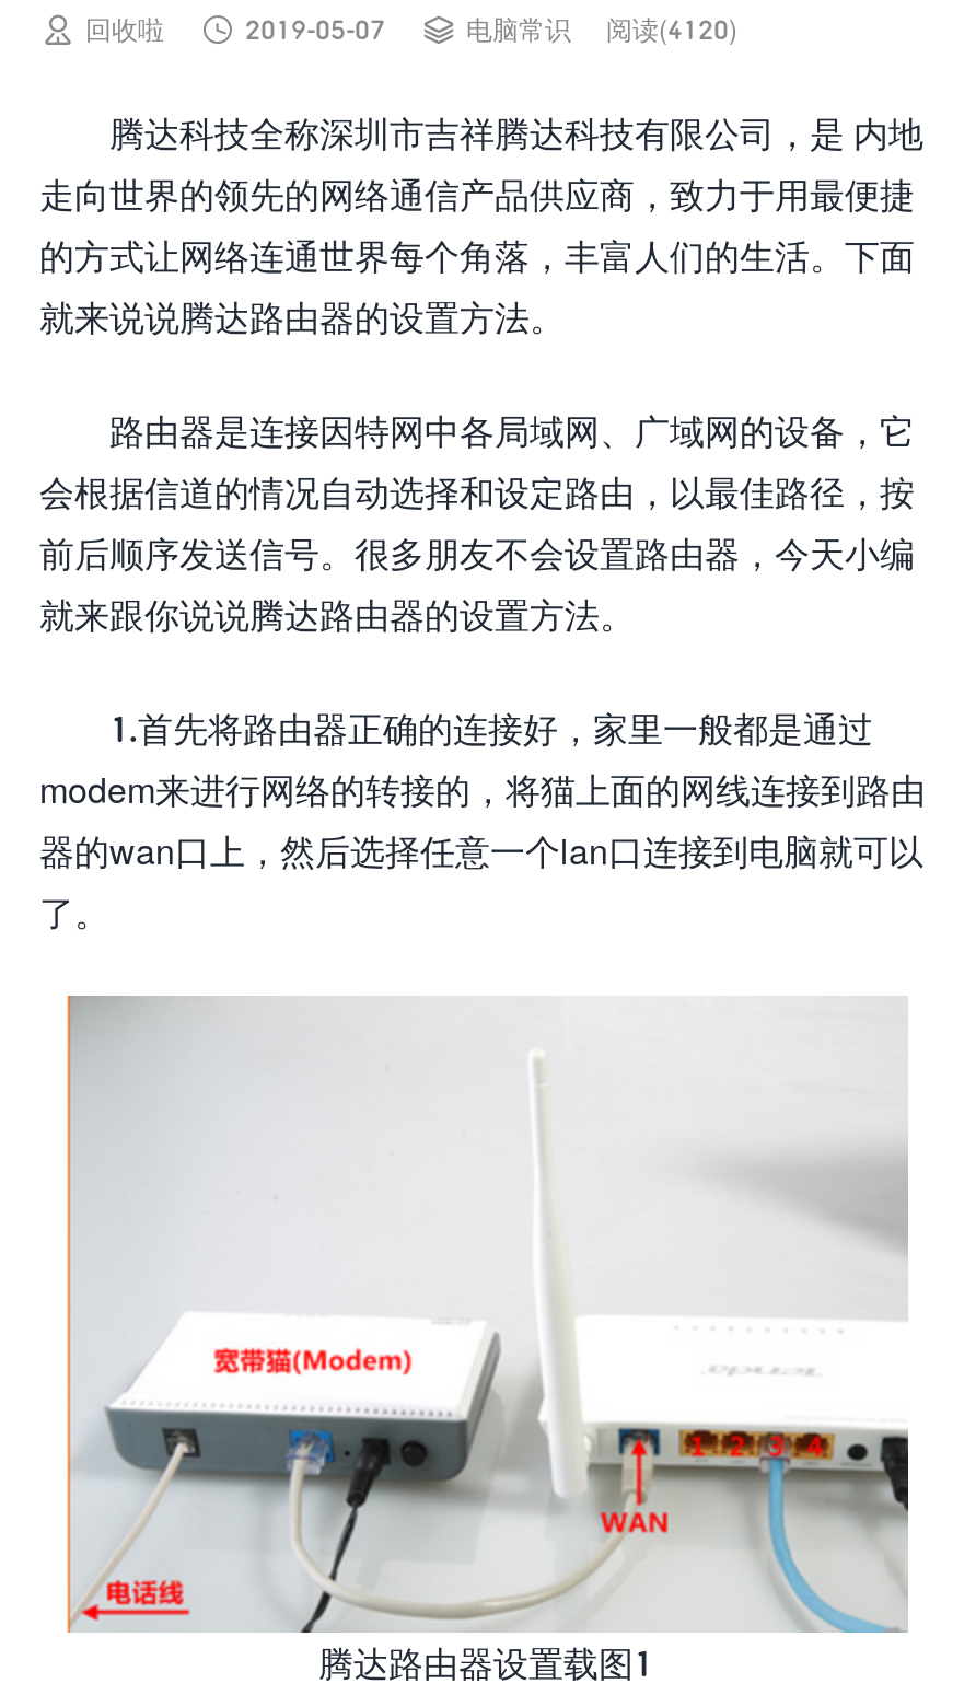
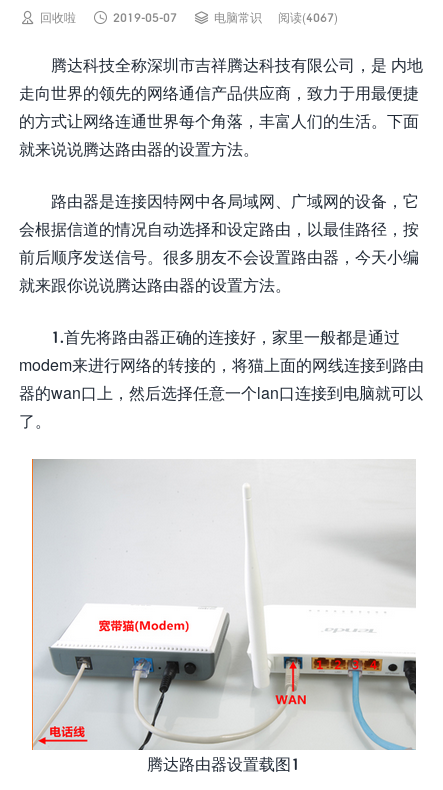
[606,13,737,46] 阅读(4120) -> [278,10,338,25] 阅读(4067)

